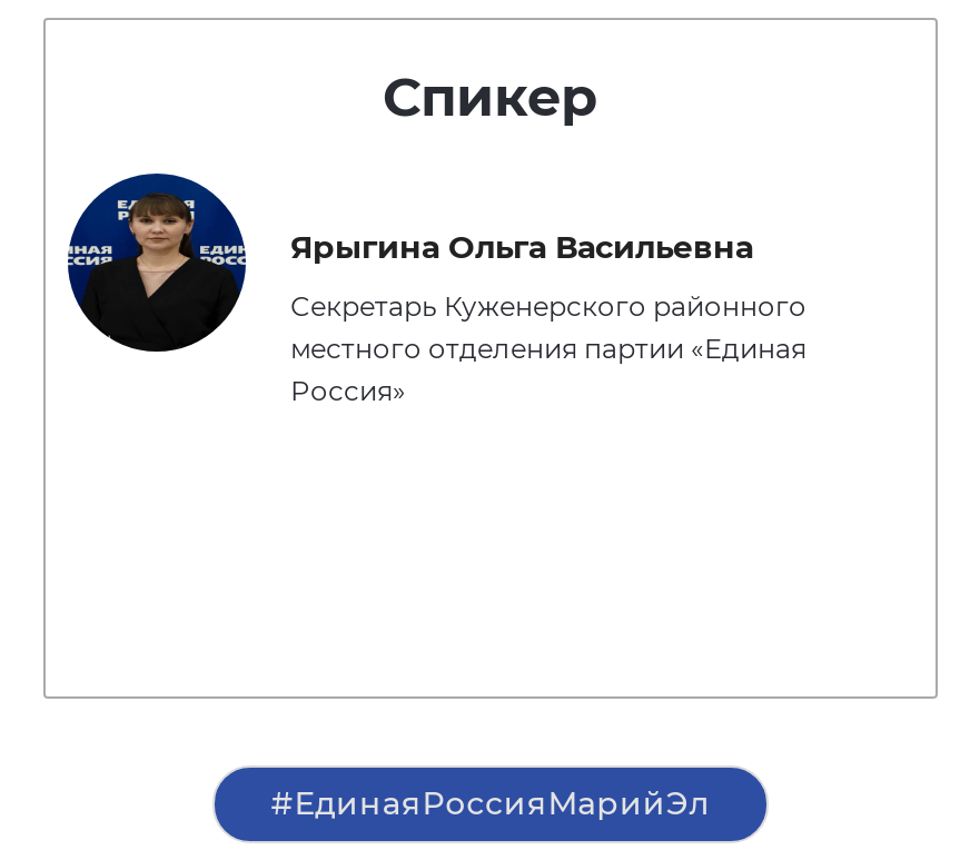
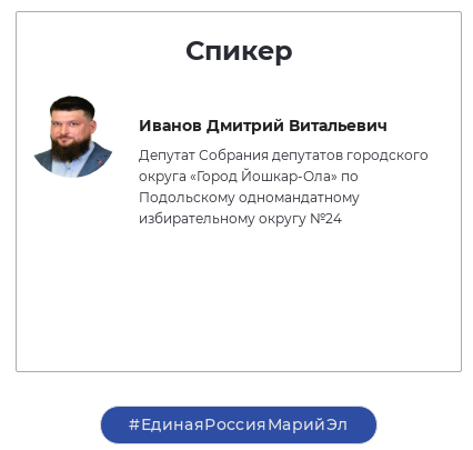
[66,170,753,355] [image] | Ярыгина Ольга Васильевна -> [29,94,388,178] [image] | Иванов Дмитрий Витальевич
[290,289,806,407] Секретарь Куженерского районного | местного отделения партии «Единая | Россия» -> [139,146,429,226] Депутат Собрания депутатов городского | округа «Город Йошкар-Ола» по | Подольскому одномандатному | избирательному округу №24

